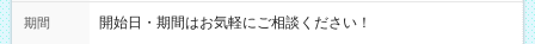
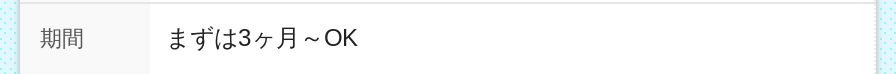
[99,14,371,31] 開始日・期間はお気軽にご相談ください！ -> [166,24,358,52] まずは3ヶ月～OK

